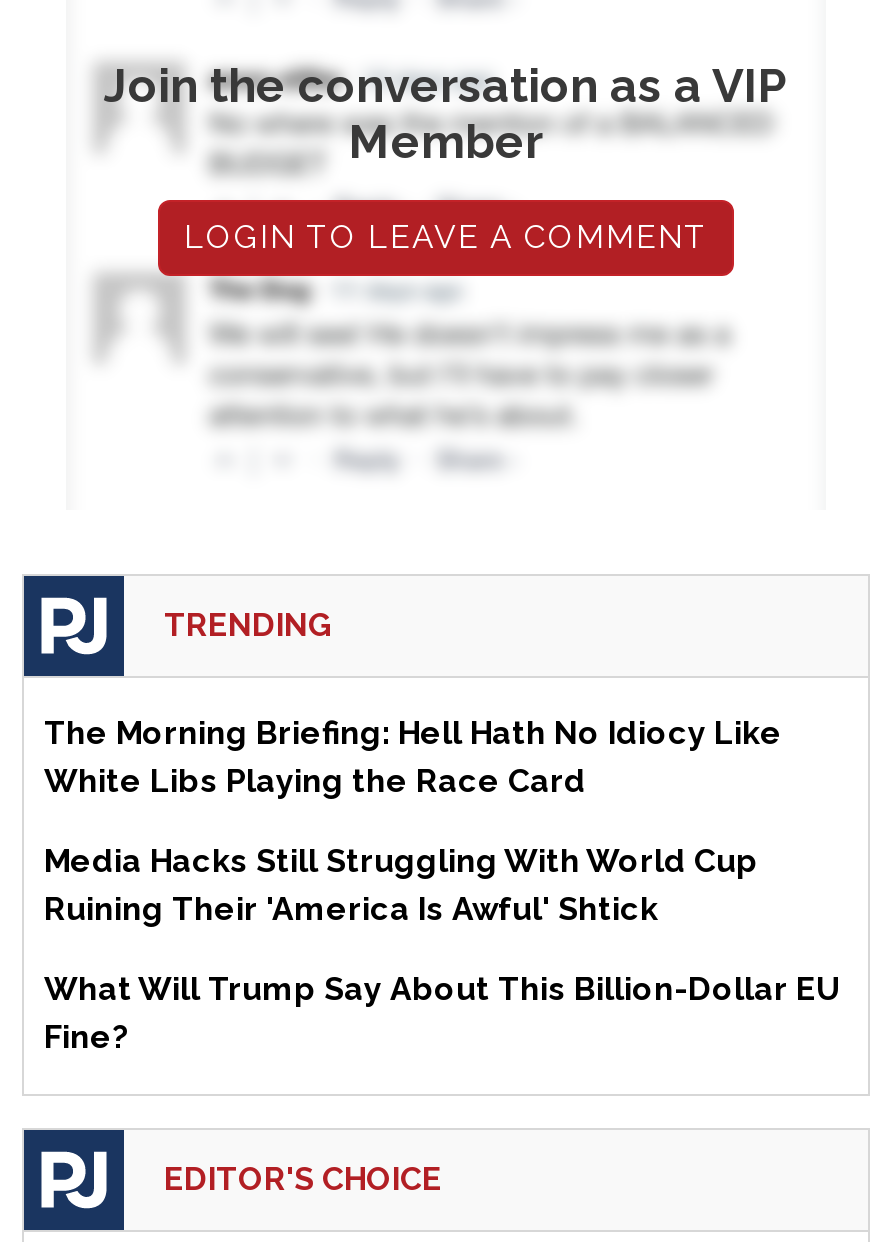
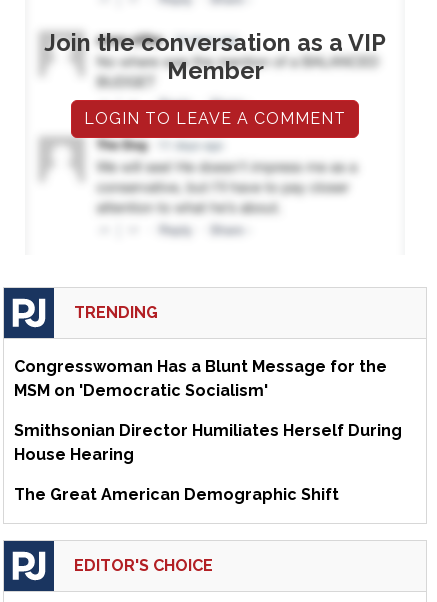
[44,714,782,800] The Morning Briefing: Hell Hath No Idiocy Like | White Libs Playing the Race Card -> [14,357,387,400] Congresswoman Has a Blunt Message for the | MSM on 'Democratic Socialism'
[44,842,758,928] Media Hacks Still Struggling With World Cup | Ruining Their 'America Is Awful' Shtick -> [14,421,402,464] Smithsonian Director Humiliates Herself During | House Hearing
[44,970,840,1056] What Will Trump Say About This Billion-Dollar EU | Fine? -> [14,485,339,504] The Great American Demographic Shift

